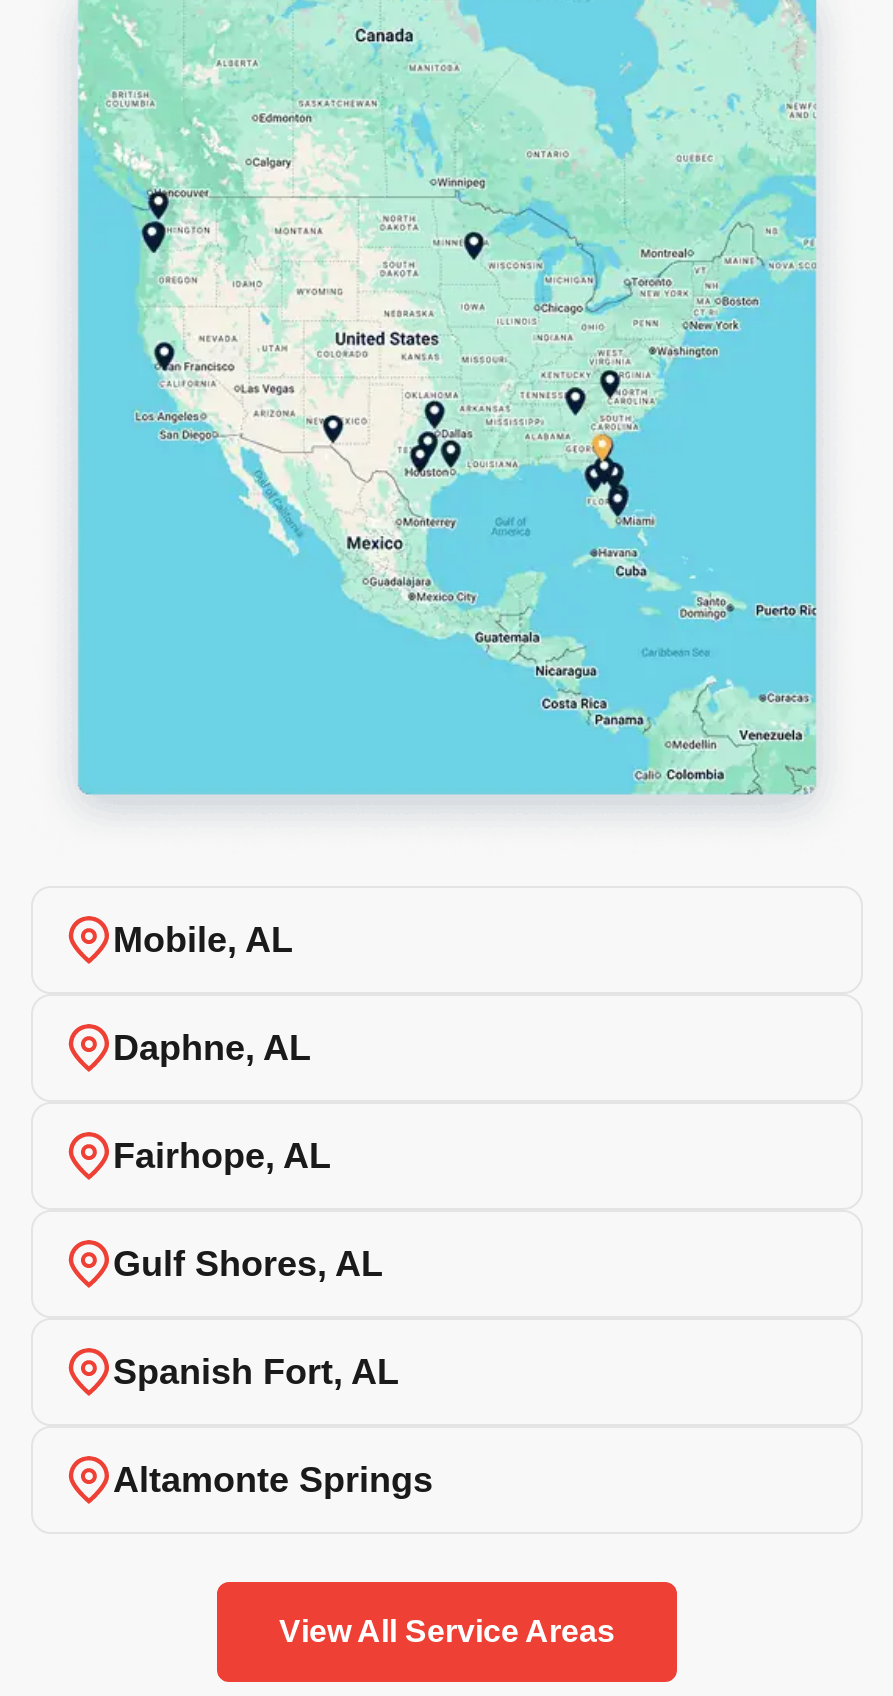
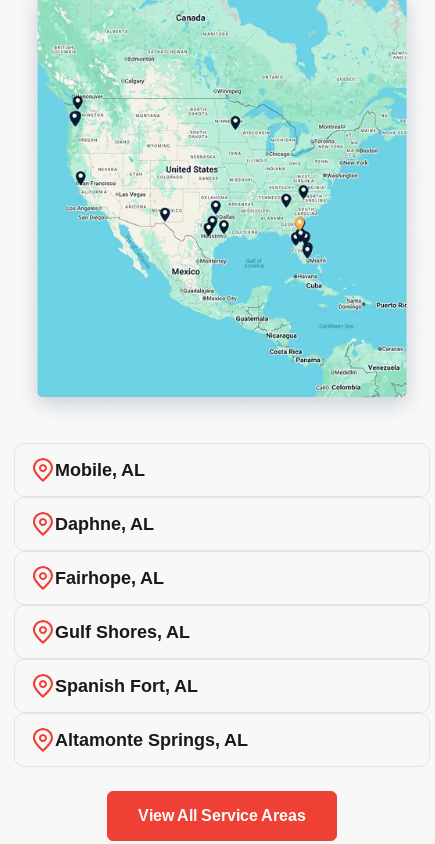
[113,1459,433,1499] Altamonte Springs -> [55,730,248,750] Altamonte Springs, AL

